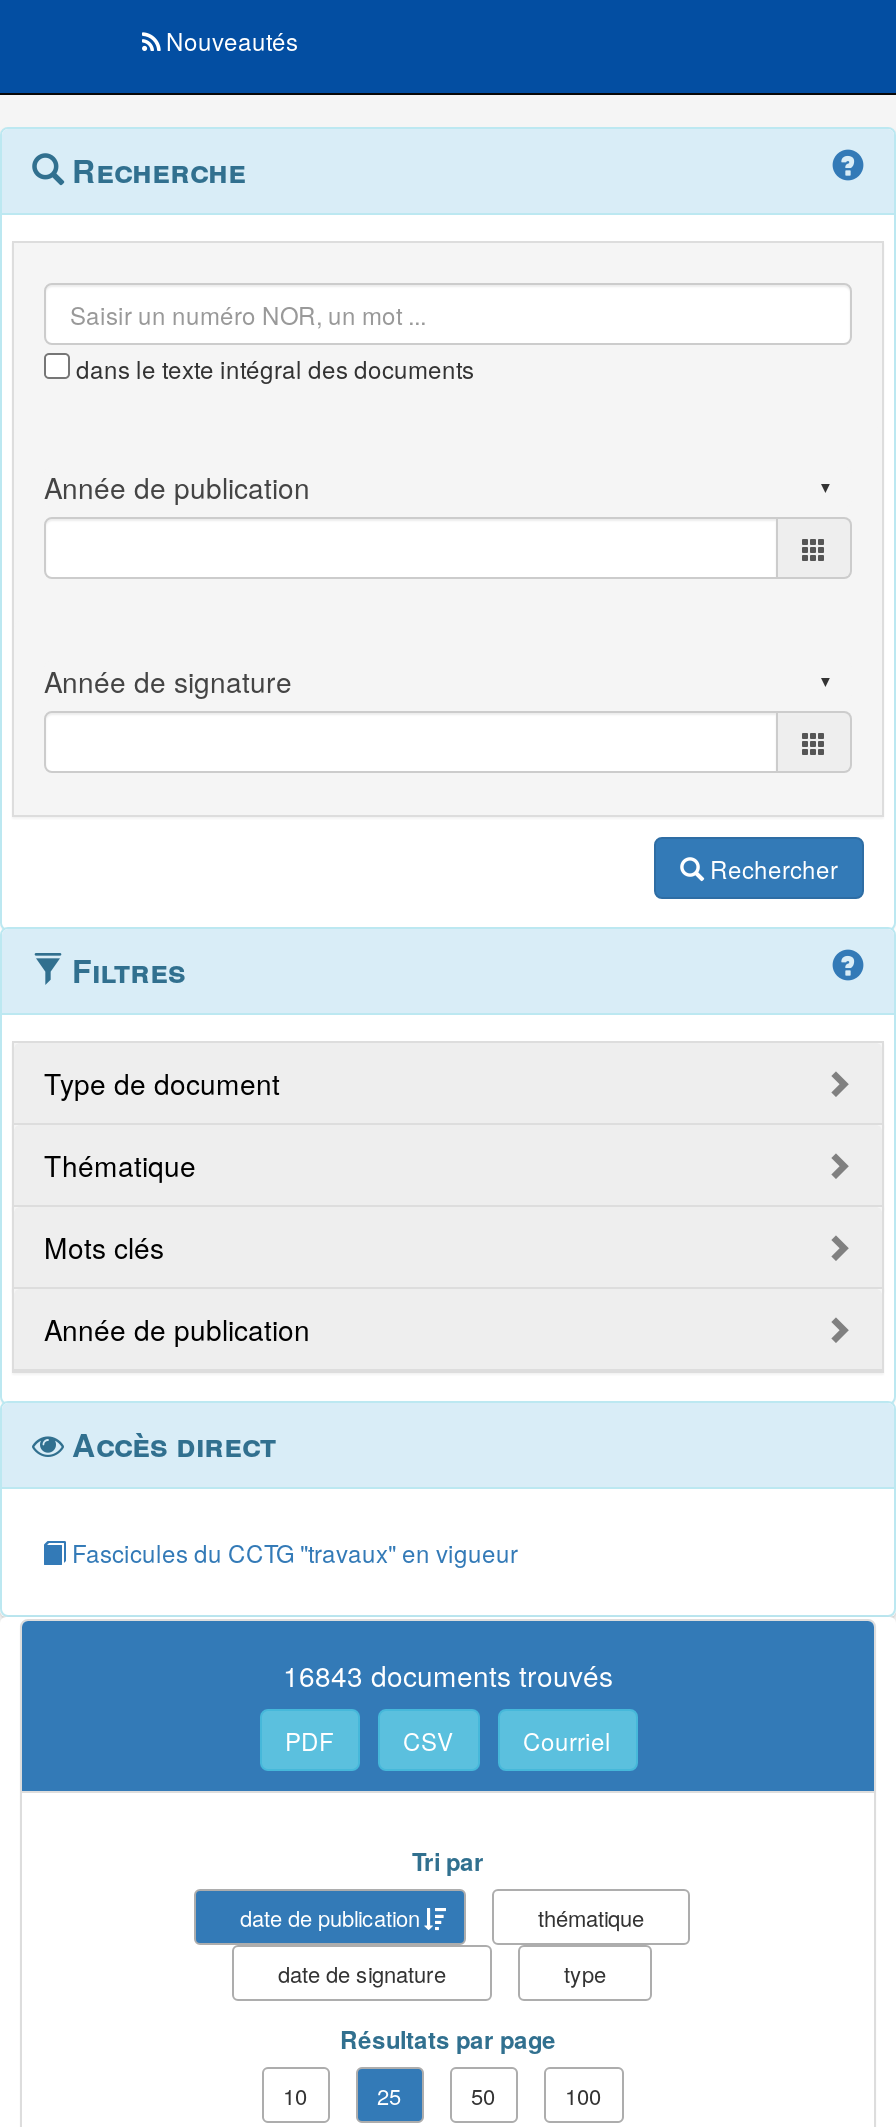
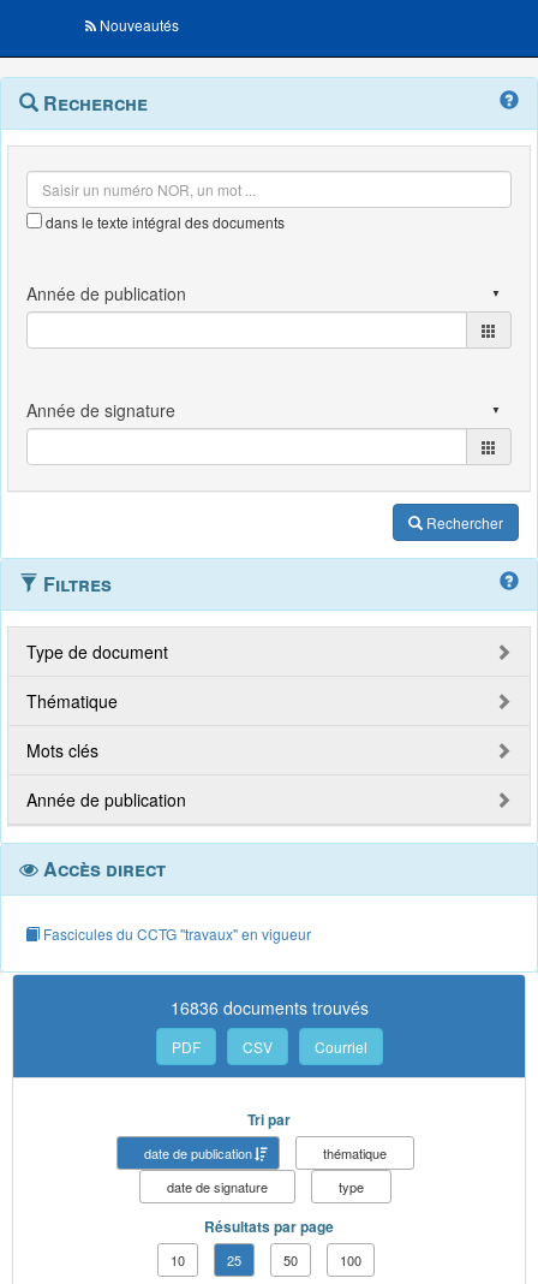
[283,1655,613,1695] 16843 documents trouvés -> [170,995,368,1020] 16836 documents trouvés

